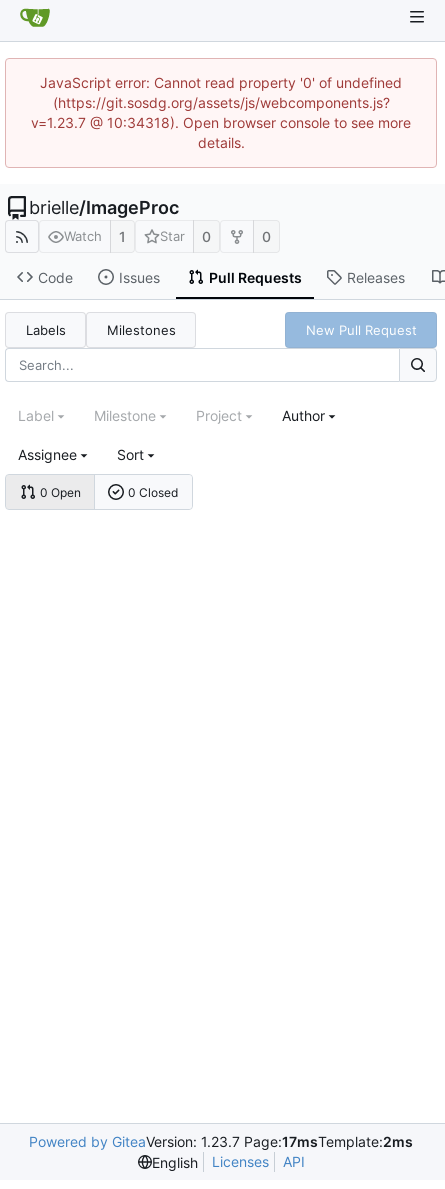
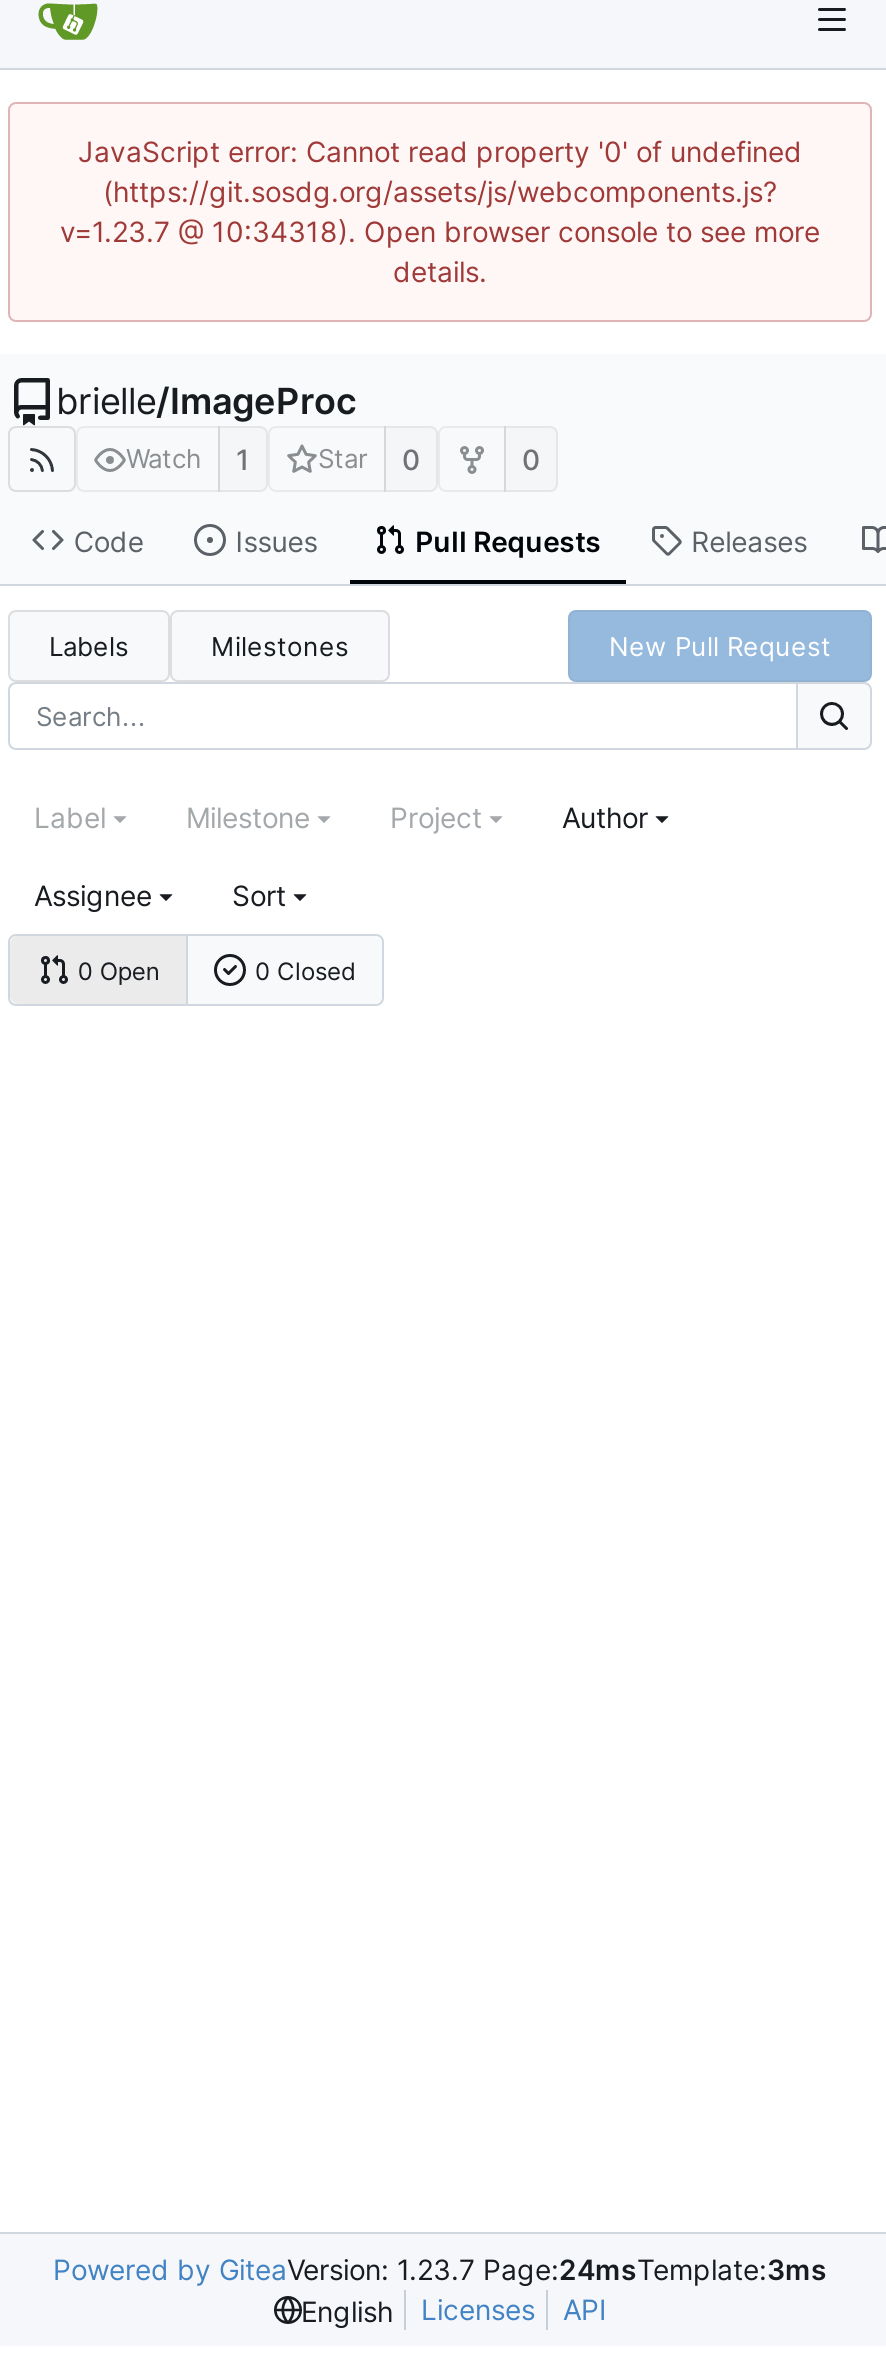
[29,1133,413,1150] Powered by GiteaVersion: 1.23.7 Page:17msTemplate:2ms -> [53,2252,827,2286] Powered by GiteaVersion: 1.23.7 Page:24msTemplate:3ms

